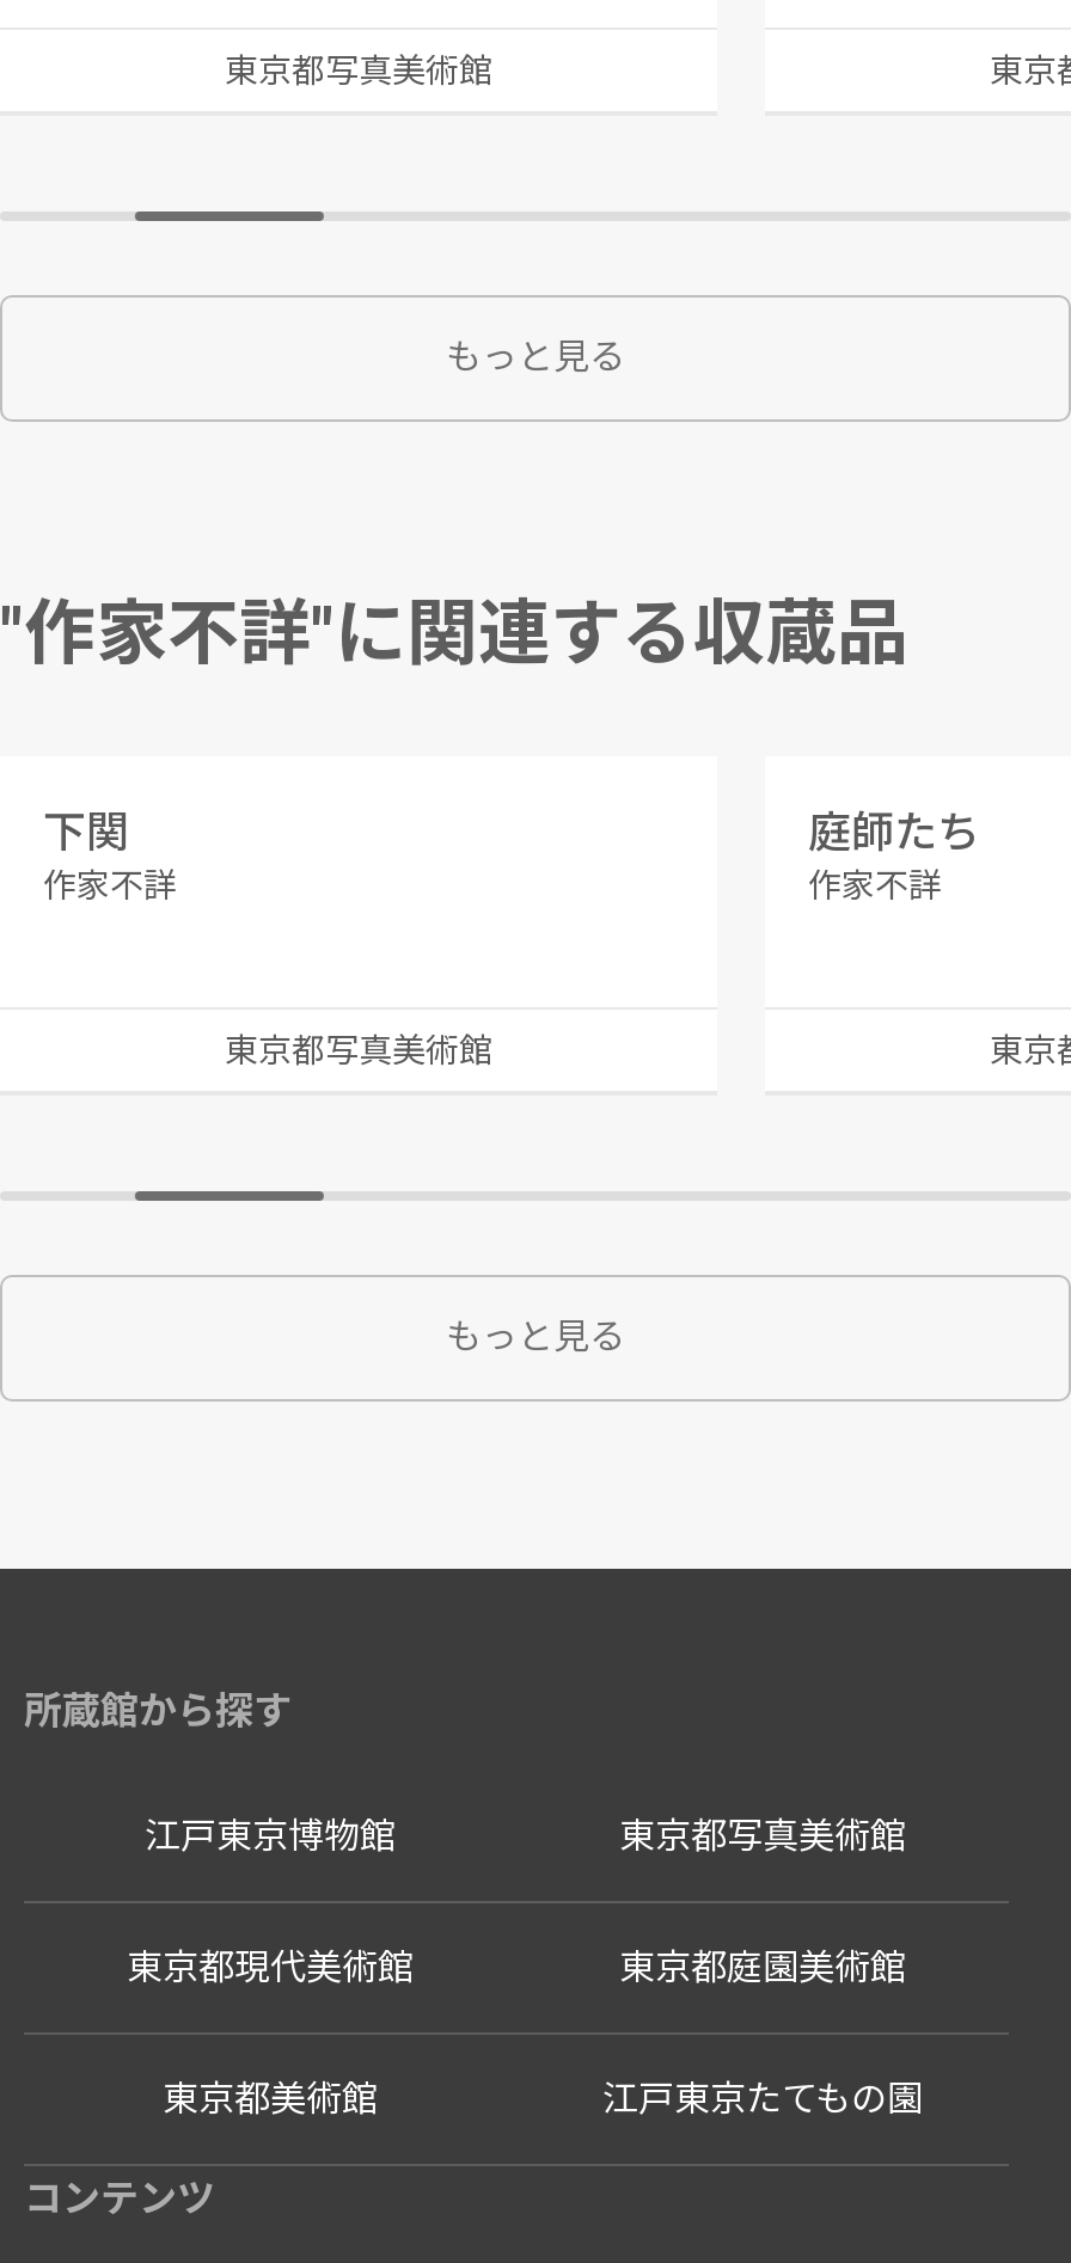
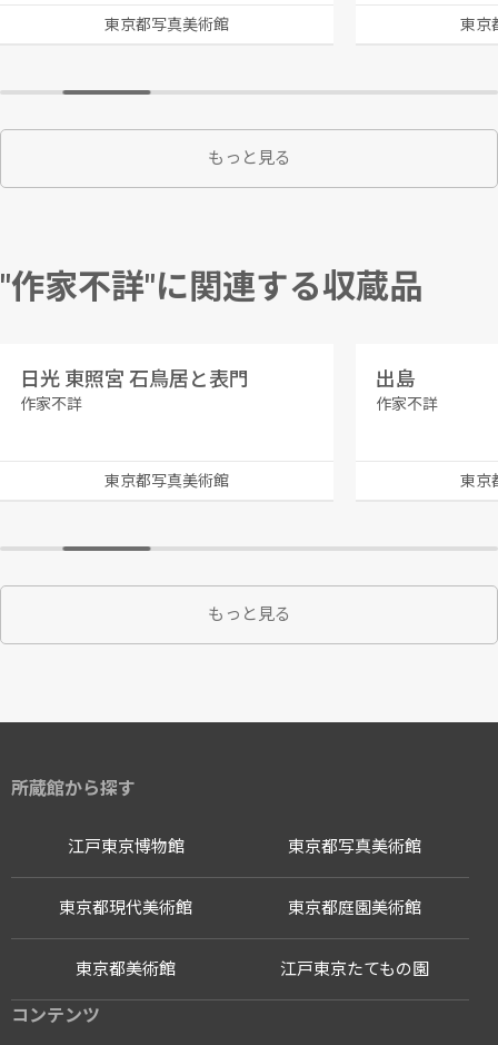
[43,807,129,857] 下関 -> [20,367,249,391] 日光 東照宮 石鳥居と表門
[808,807,980,857] 庭師たち -> [376,367,416,391] 出島

